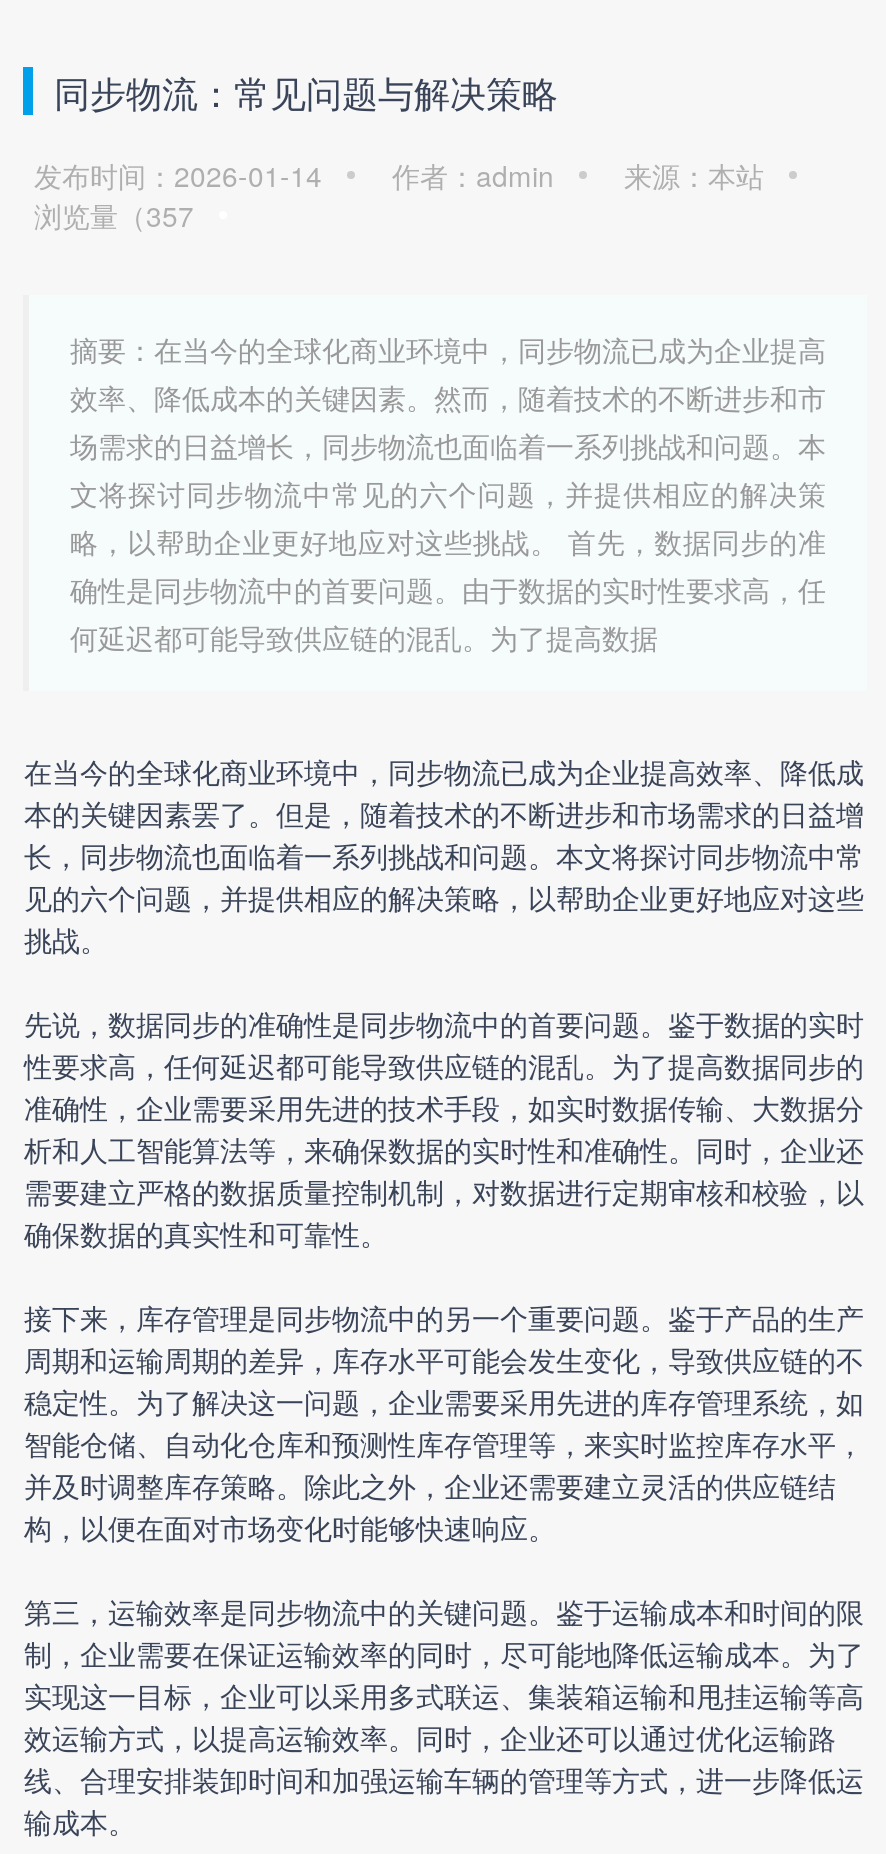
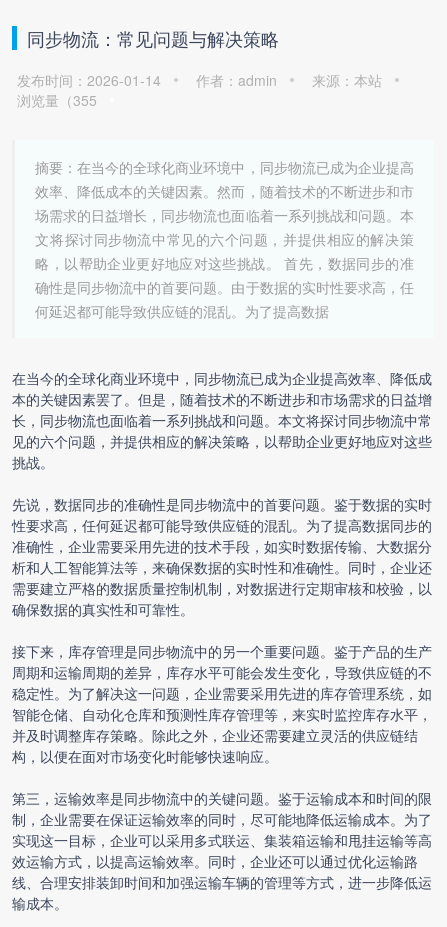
[34,195,194,235] 浏览量（357 -> [17,90,97,110] 浏览量（355

